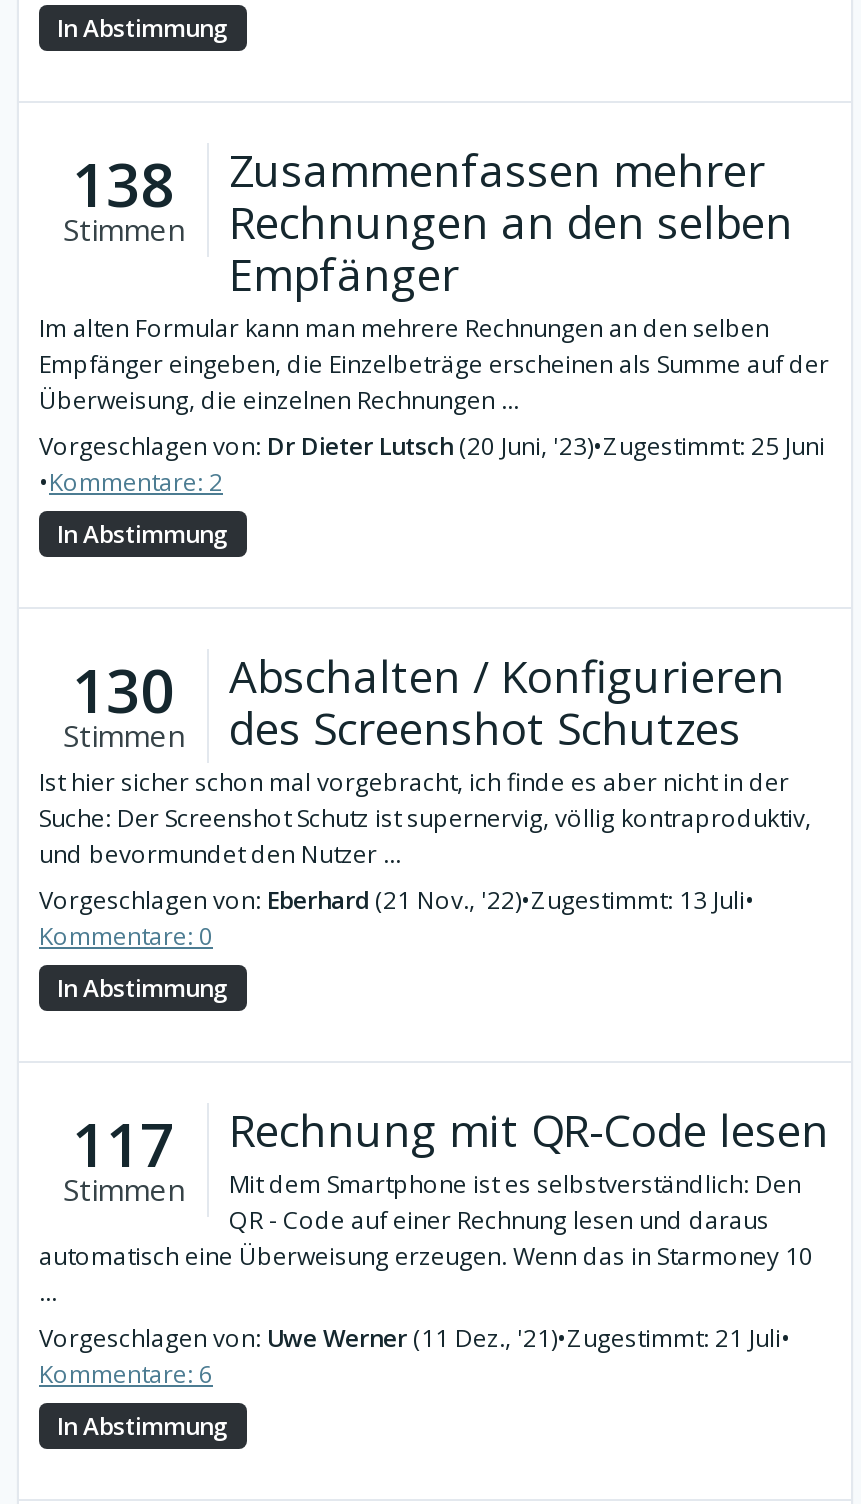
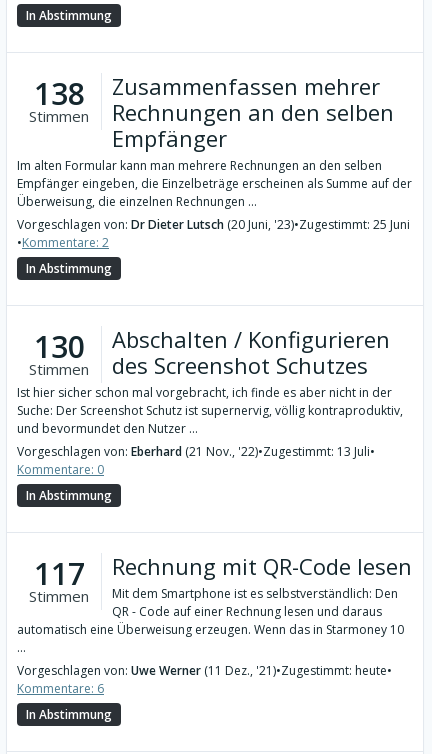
[39,1321,791,1355] Vorgeschlagen von: Uwe Werner (11 Dez., '21) •Zugestimmt: 21 Juli• -> [17,662,392,679] Vorgeschlagen von: Uwe Werner (11 Dez., '21) •Zugestimmt: heute•

